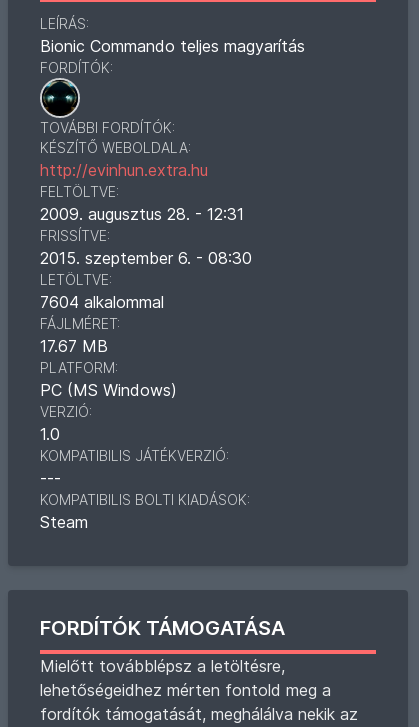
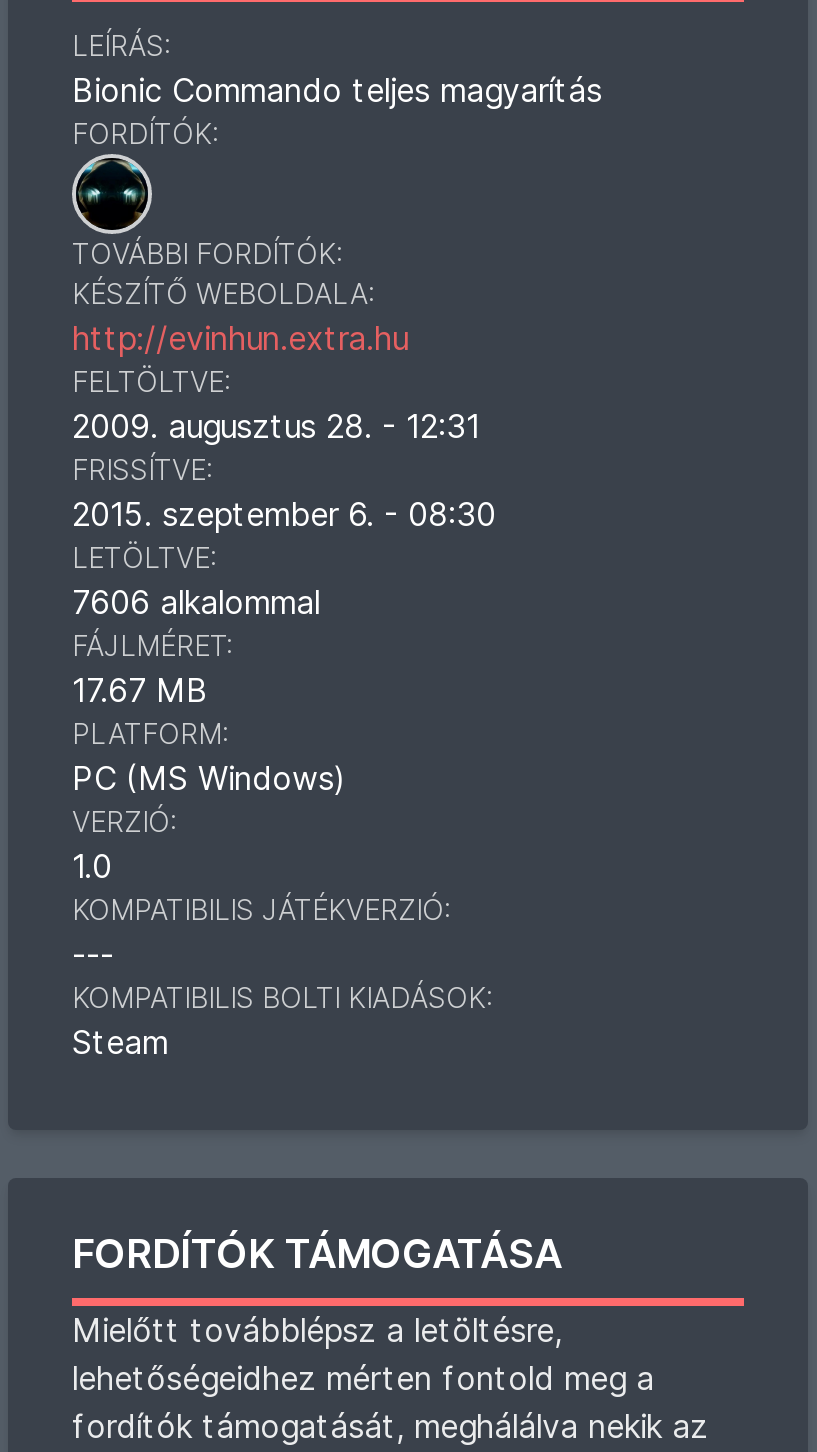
[40,292,164,312] 7604 alkalommal -> [72,582,320,622] 7606 alkalommal

